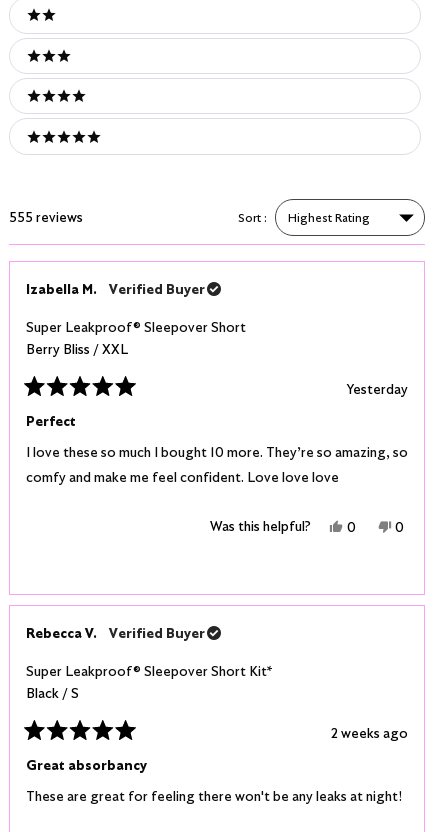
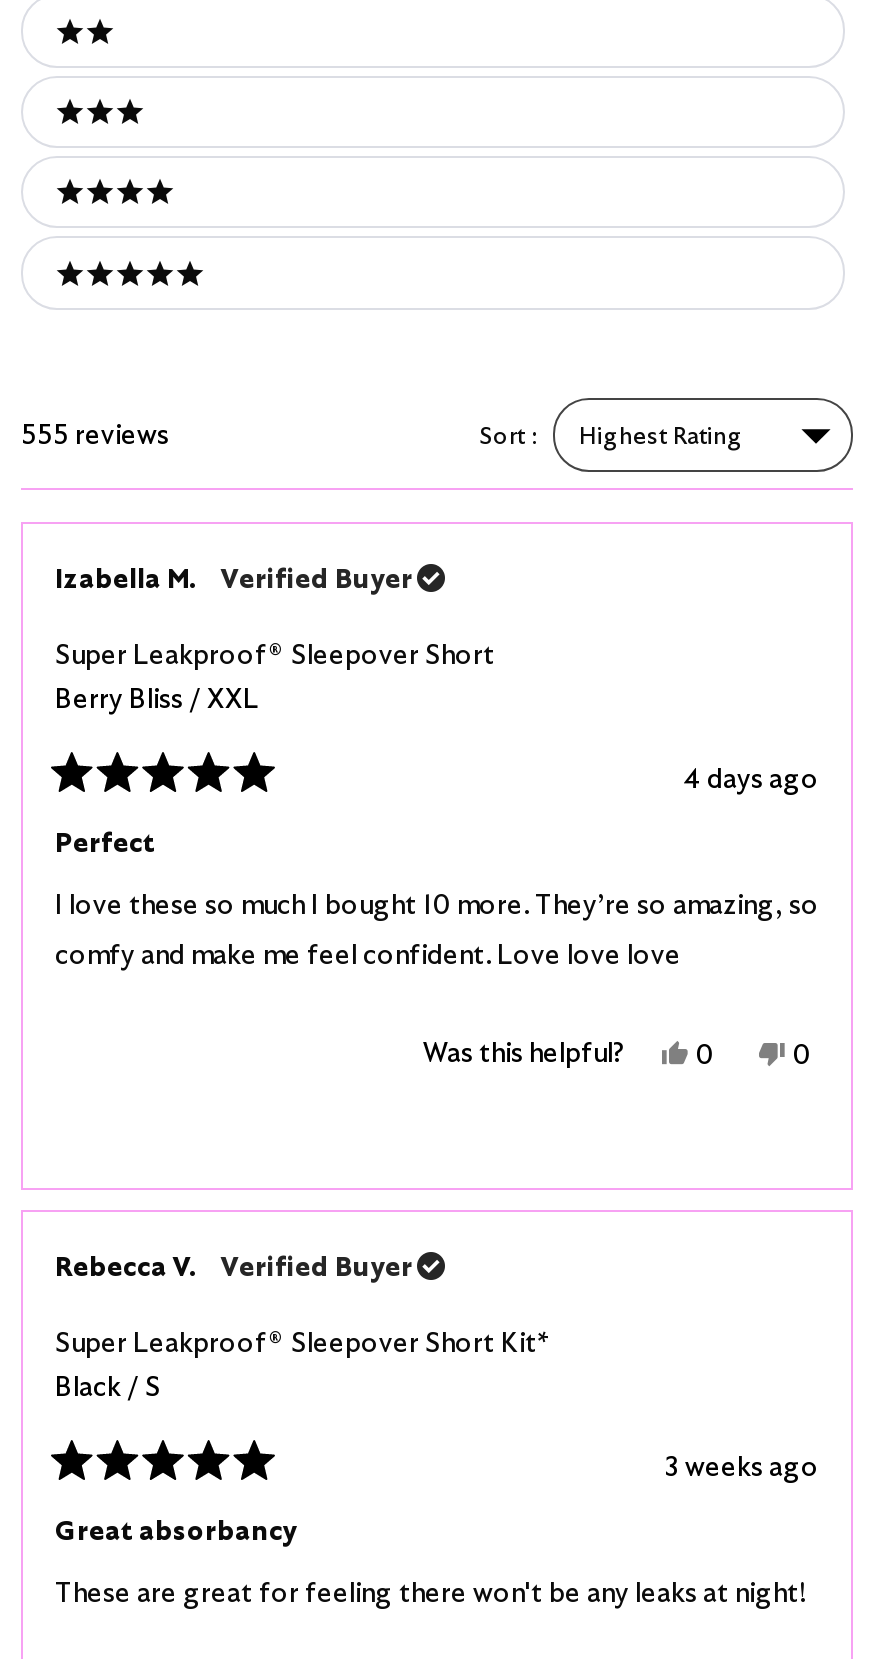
[347,380,408,398] Yesterday -> [683,759,819,795] 4 days ago
[331,724,408,742] 2 weeks ago -> [665,1447,819,1483] 3 weeks ago

